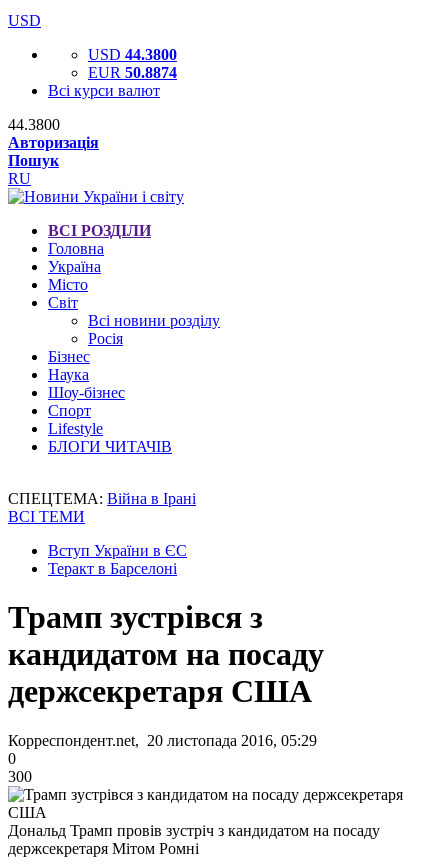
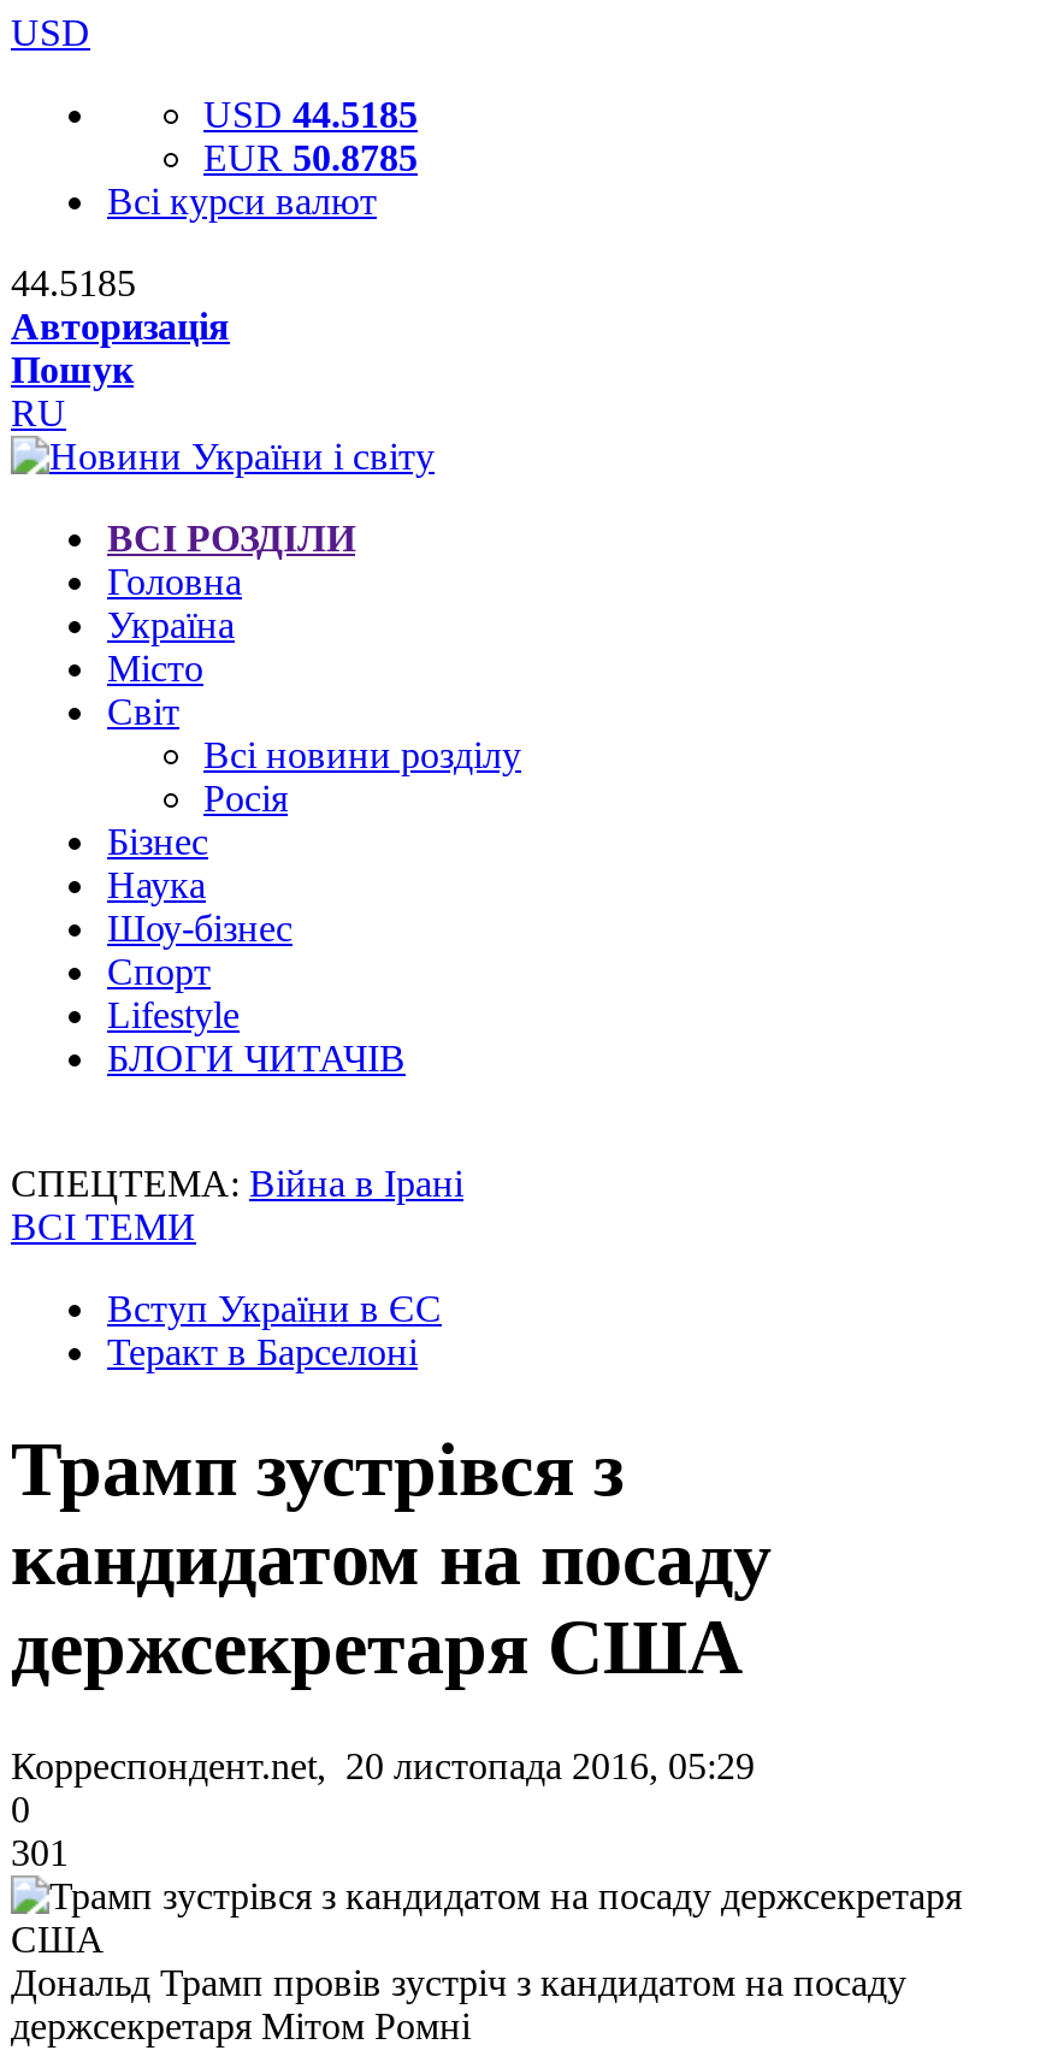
[88,46,177,63] USD 44.3800 -> [203,94,418,135] USD 44.5185
[88,64,177,81] EUR 50.8874 -> [203,137,418,178] EUR 50.8785
[8,116,60,133] 44.3800 -> [11,262,136,303] 44.5185
[8,768,32,785] 300 -> [11,1832,69,1873] 301

